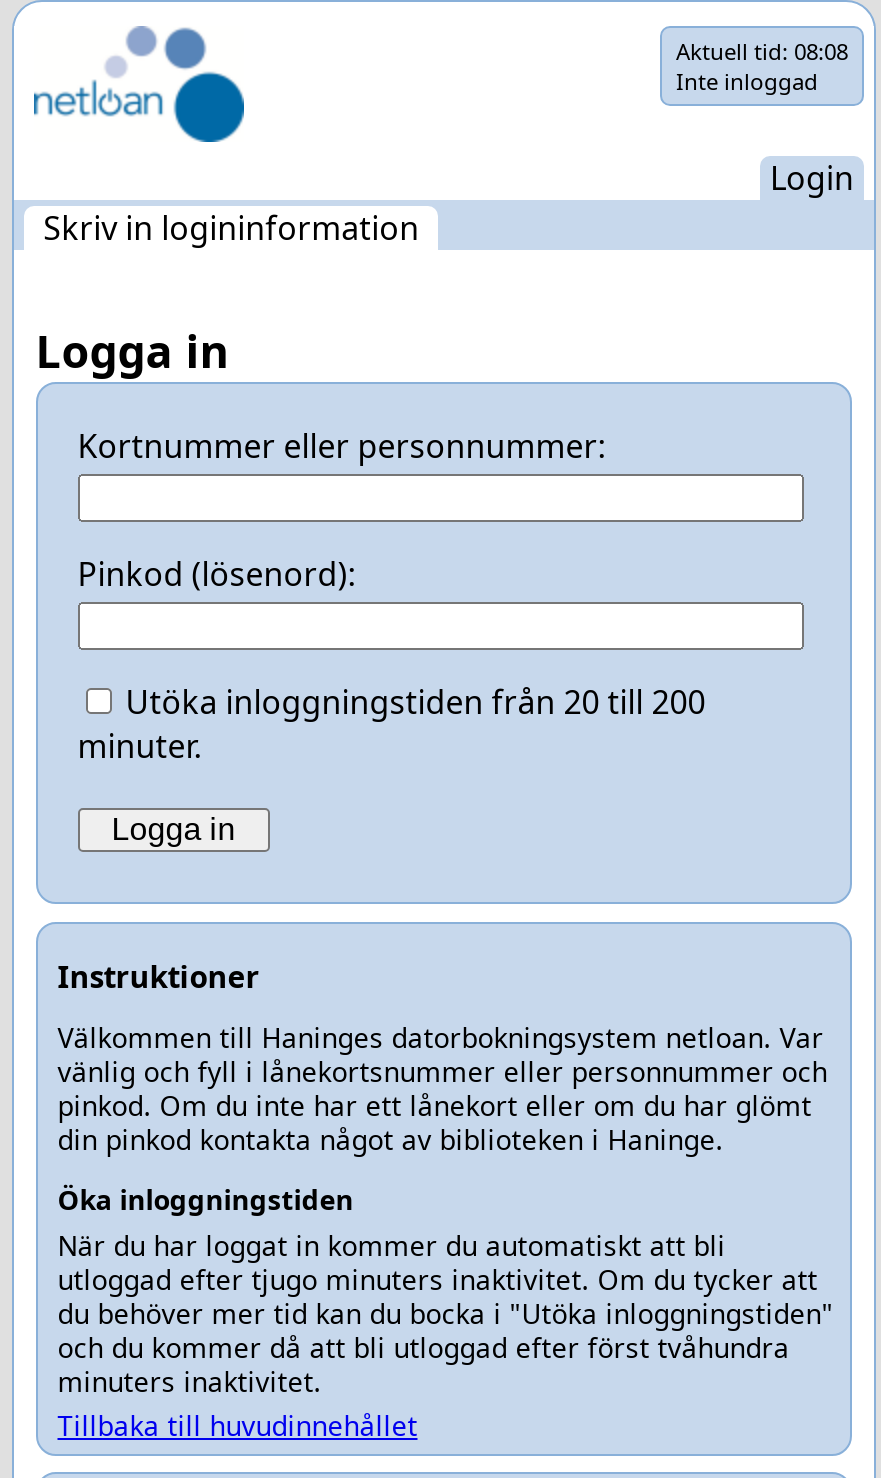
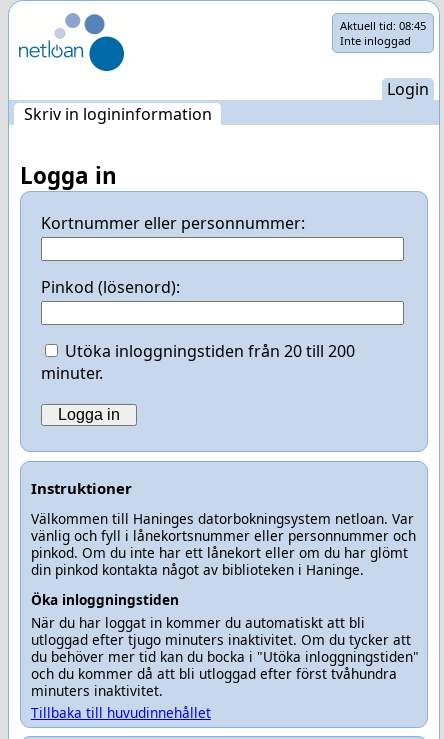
[676,36,848,66] Aktuell tid: 08:08 -> [340,18,426,33] Aktuell tid: 08:45

